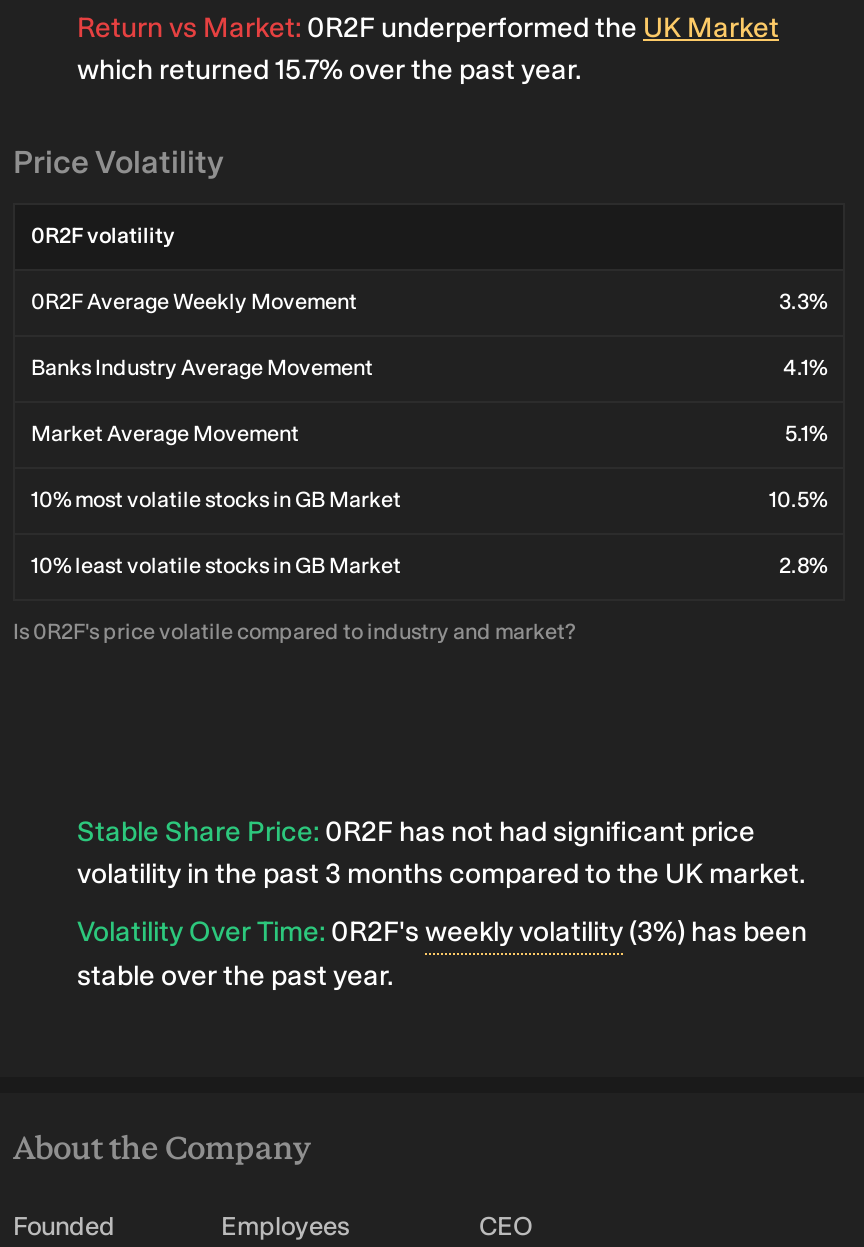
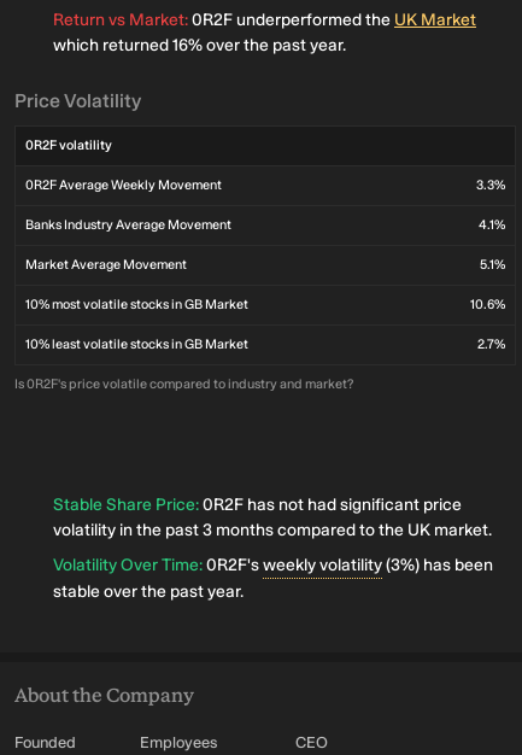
[77,52,581,86] which returned 15.7% over the past year. -> [53,35,346,55] which returned 16% over the past year.
[769,486,827,512] 10.5% -> [470,296,505,312] 10.6%
[779,552,827,578] 2.8% -> [477,336,505,352] 2.7%

